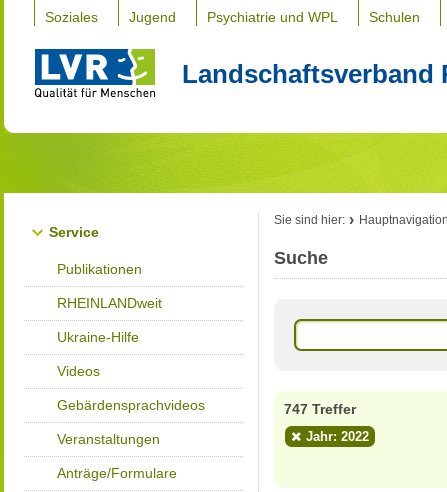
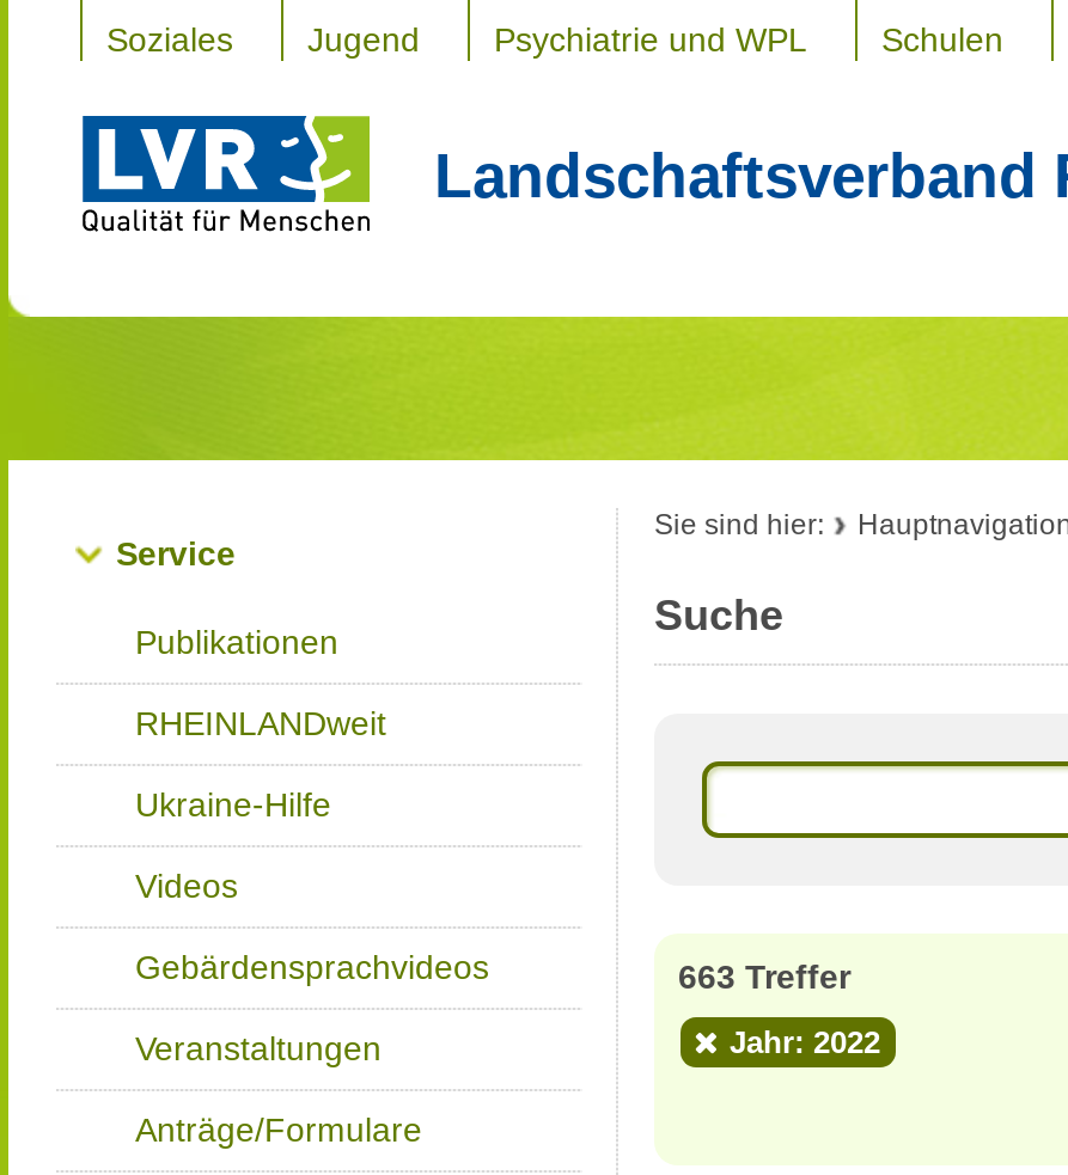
[284,401,356,417] 747 Treffer -> [678,957,850,996] 663 Treffer

